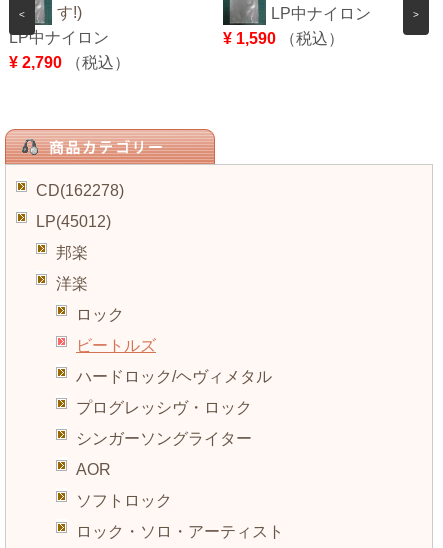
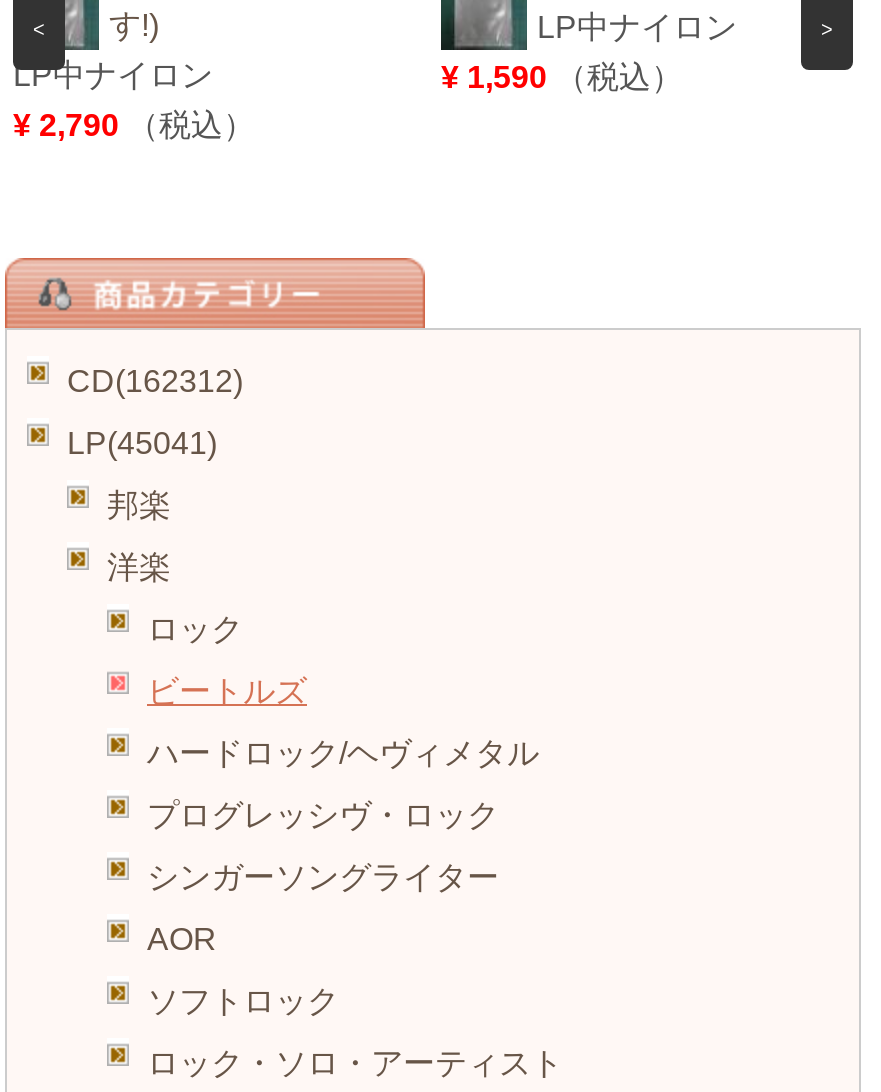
[36,182,124,199] CD(162278) -> [67,364,243,398] CD(162312)
[36,213,111,230] LP(45012) -> [67,426,217,460] LP(45041)

